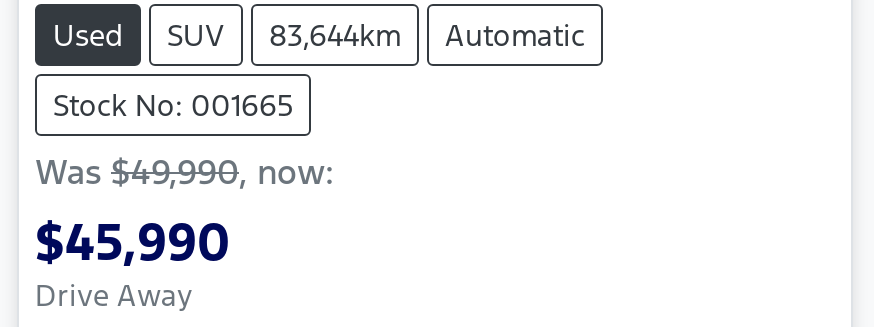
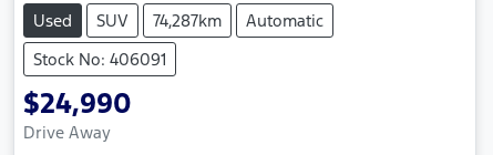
[53,16,585,54] Used SUV 83,644km Automatic -> [33,10,323,31] Used SUV 74,287km Automatic
[35,86,335,274] Stock No: 001665 | Was $49,990, now: | $45,990 -> [23,48,166,120] Stock No: 406091 | $24,990

